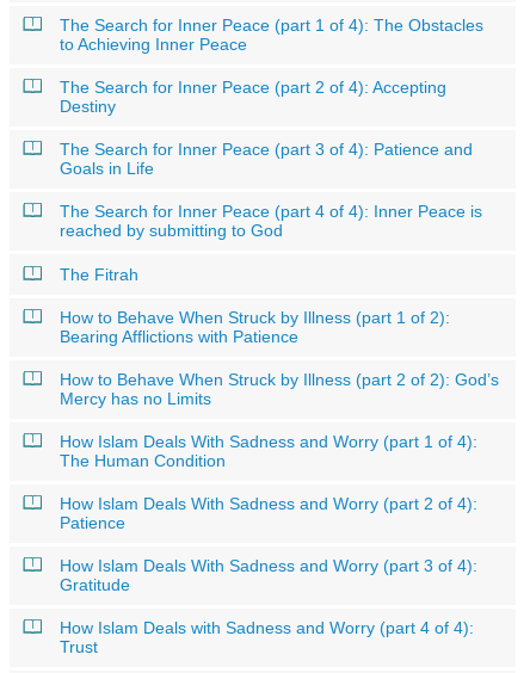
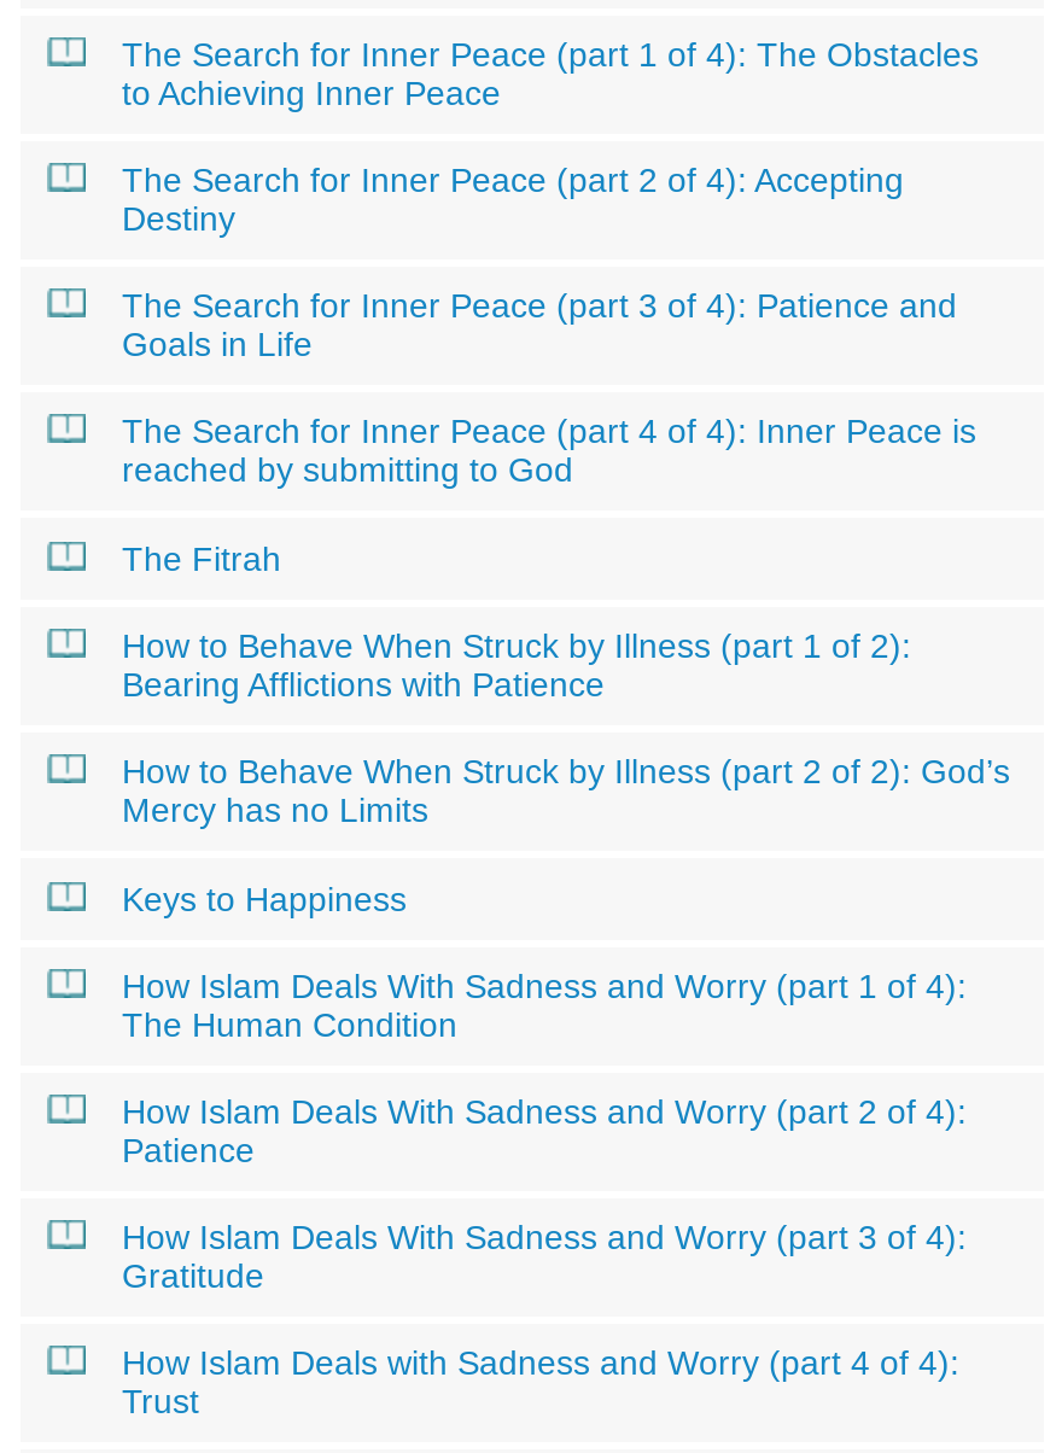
none -> [122,880,407,918] Keys to Happiness

